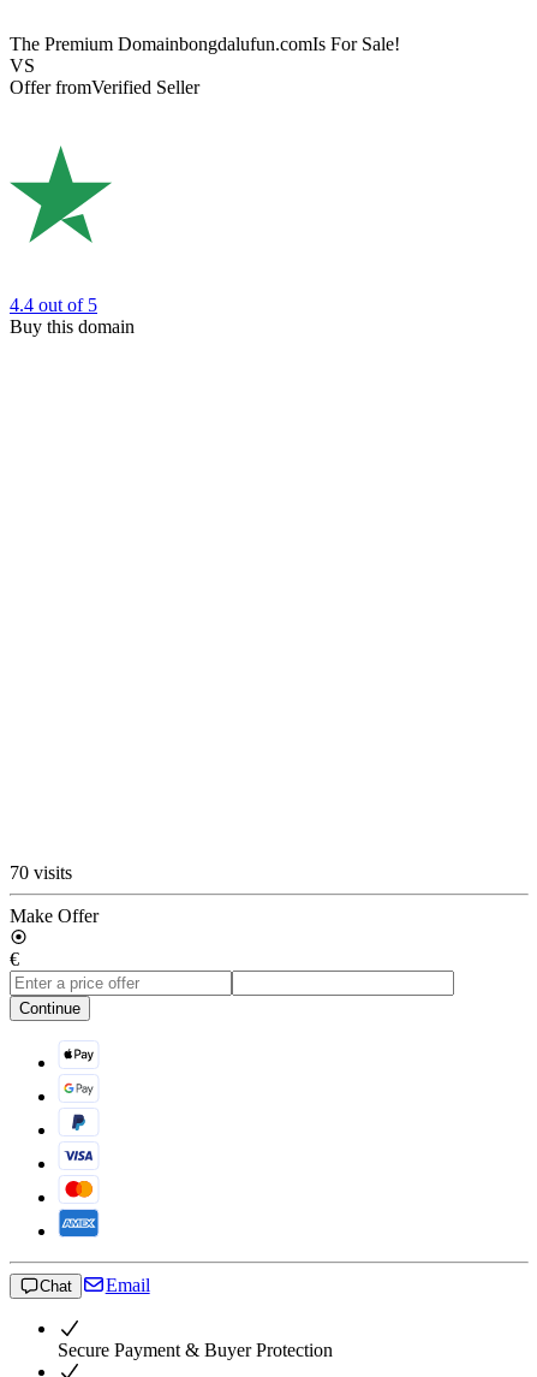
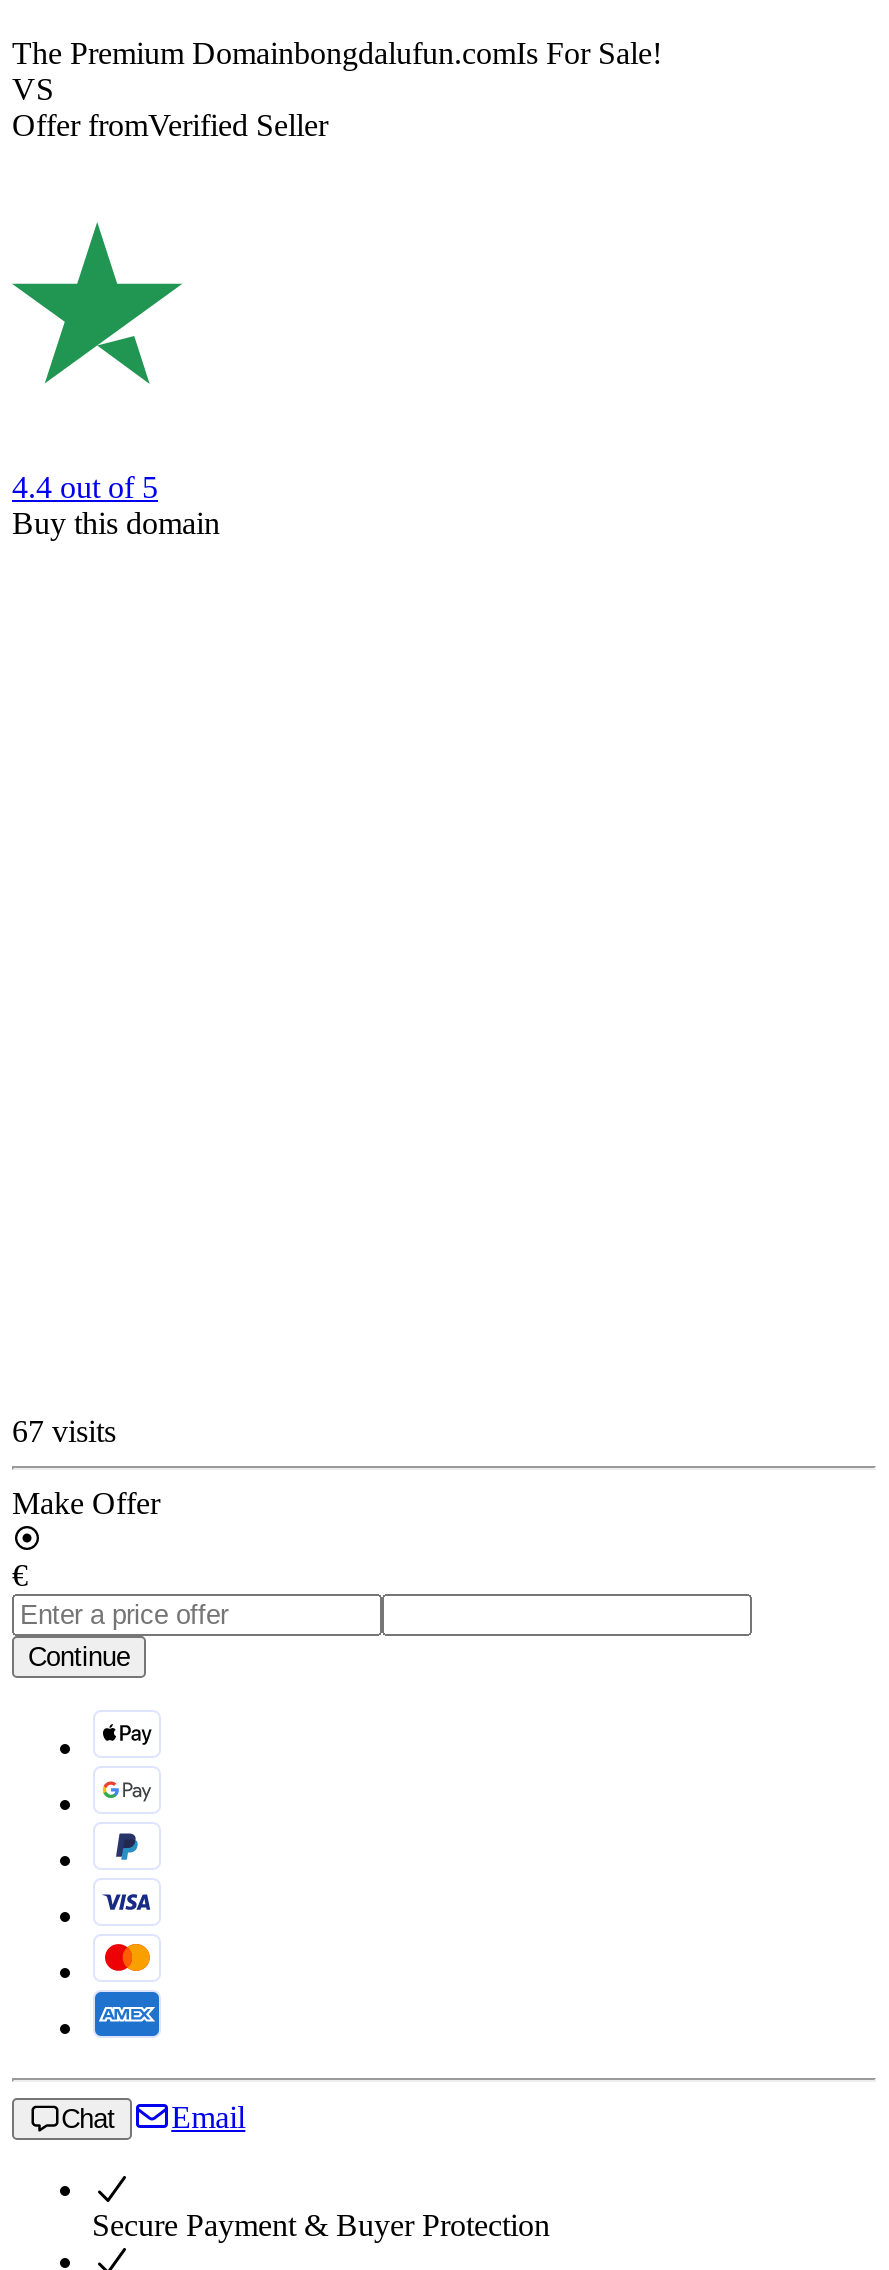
[10,862,72,882] 70 visits -> [12,1413,116,1447] 67 visits

